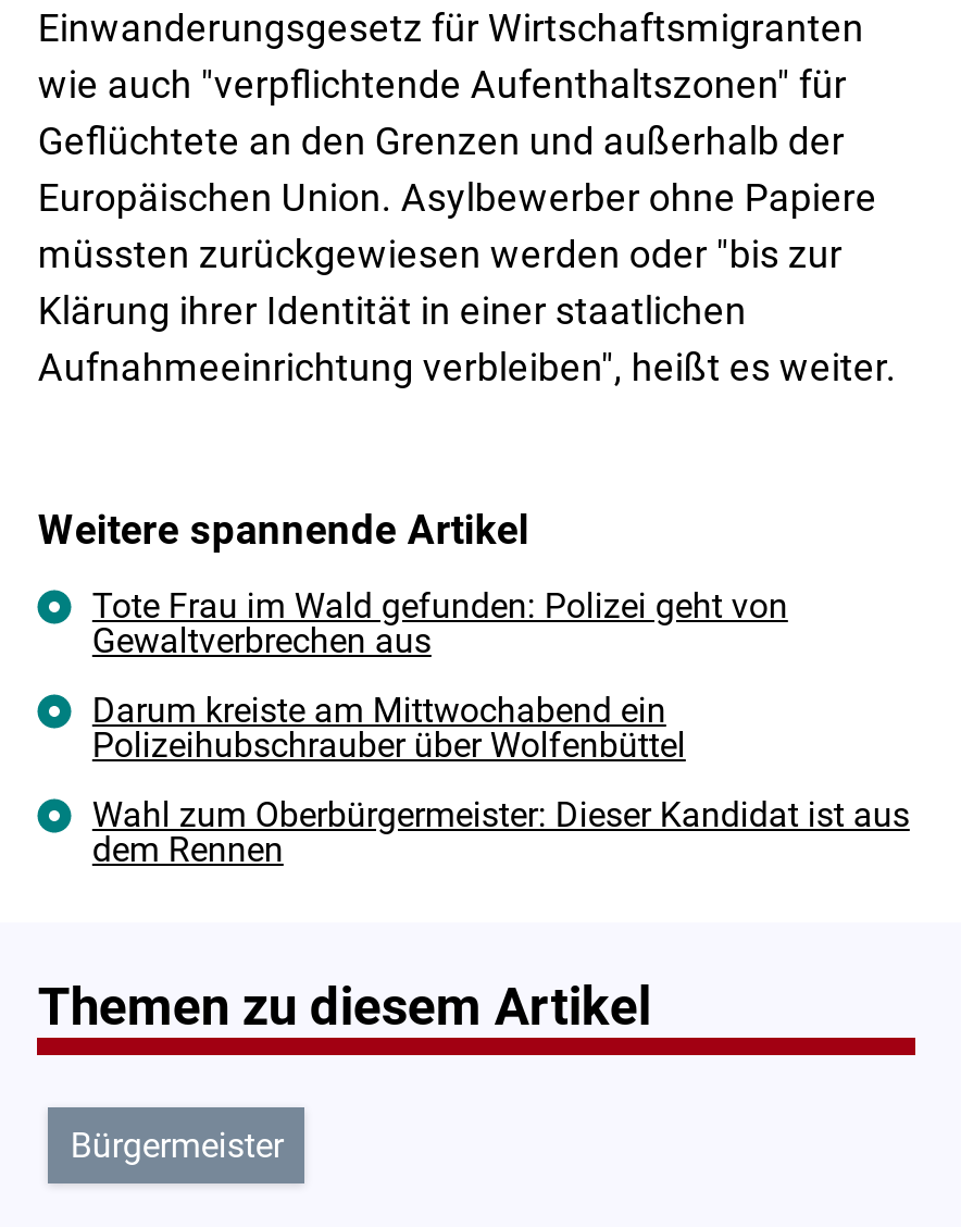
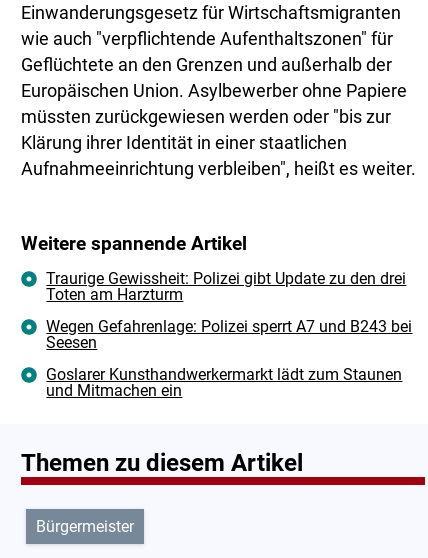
[92,586,788,662] Tote Frau im Wald gefunden: Polizei geht von | Gewaltverbrechen aus -> [46,269,406,304] Traurige Gewissheit: Polizei gibt Update zu den drei | Toten am Harzturm
[92,691,686,767] Darum kreiste am Mittwochabend ein | Polizeihubschrauber über Wolfenbüttel -> [46,317,412,352] Wegen Gefahrenlage: Polizei sperrt A7 und B243 bei | Seesen
[92,795,910,871] Wahl zum Oberbürgermeister: Dieser Kandidat ist aus | dem Rennen -> [46,365,402,400] Goslarer Kunsthandwerkermarkt lädt zum Staunen | und Mitmachen ein

